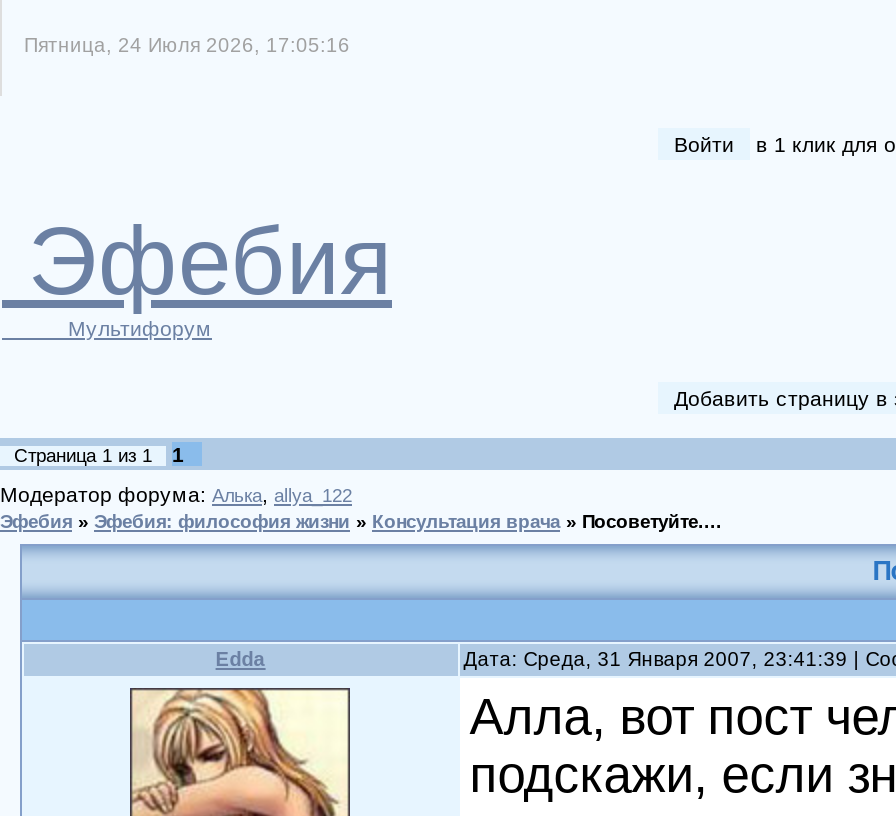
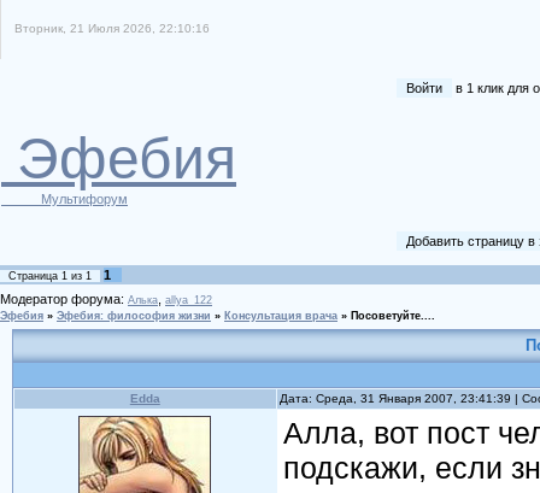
[24,34,350,56] Пятница, 24 Июля 2026, 17:05:16 -> [14,22,210,35] Вторник, 21 Июля 2026, 22:10:16

